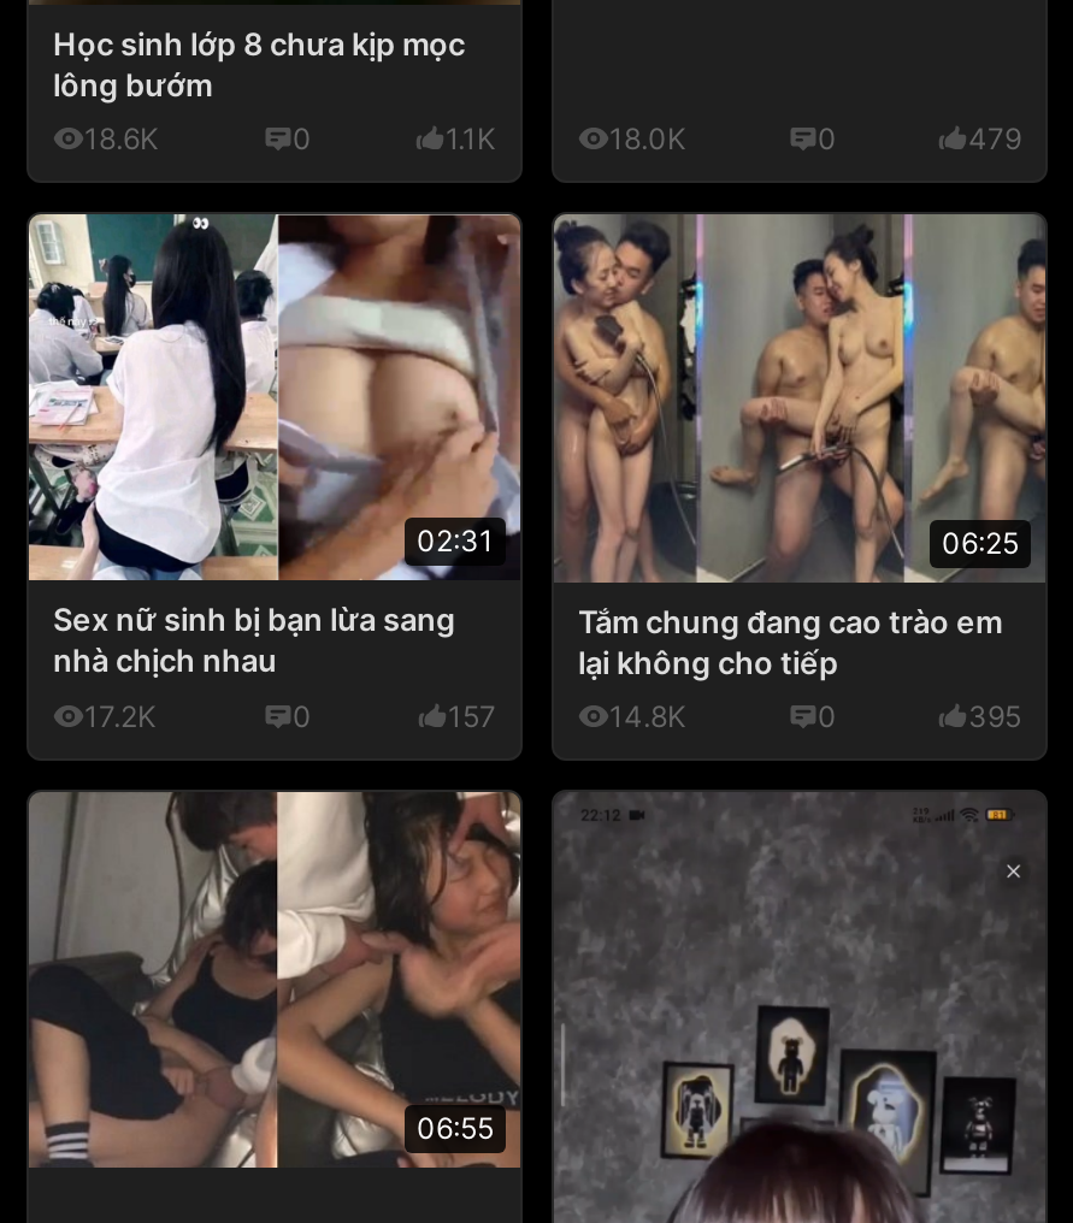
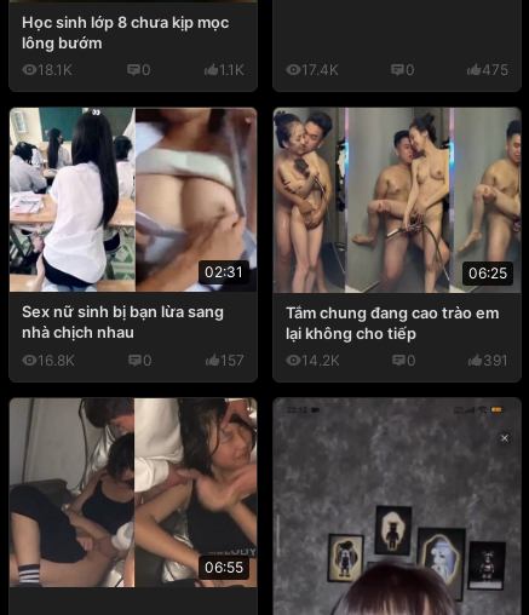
[84,121,159,157] 18.6K -> [38,61,73,79] 18.1K
[609,121,686,157] 18.0K -> [301,61,339,79] 17.4K
[968,121,1021,157] 479 -> [482,61,508,79] 475
[84,699,157,735] 17.2K -> [38,351,75,370] 16.8K
[609,699,686,735] 14.8K -> [301,351,340,370] 14.2K
[968,699,1021,735] 395 -> [483,351,508,370] 391

